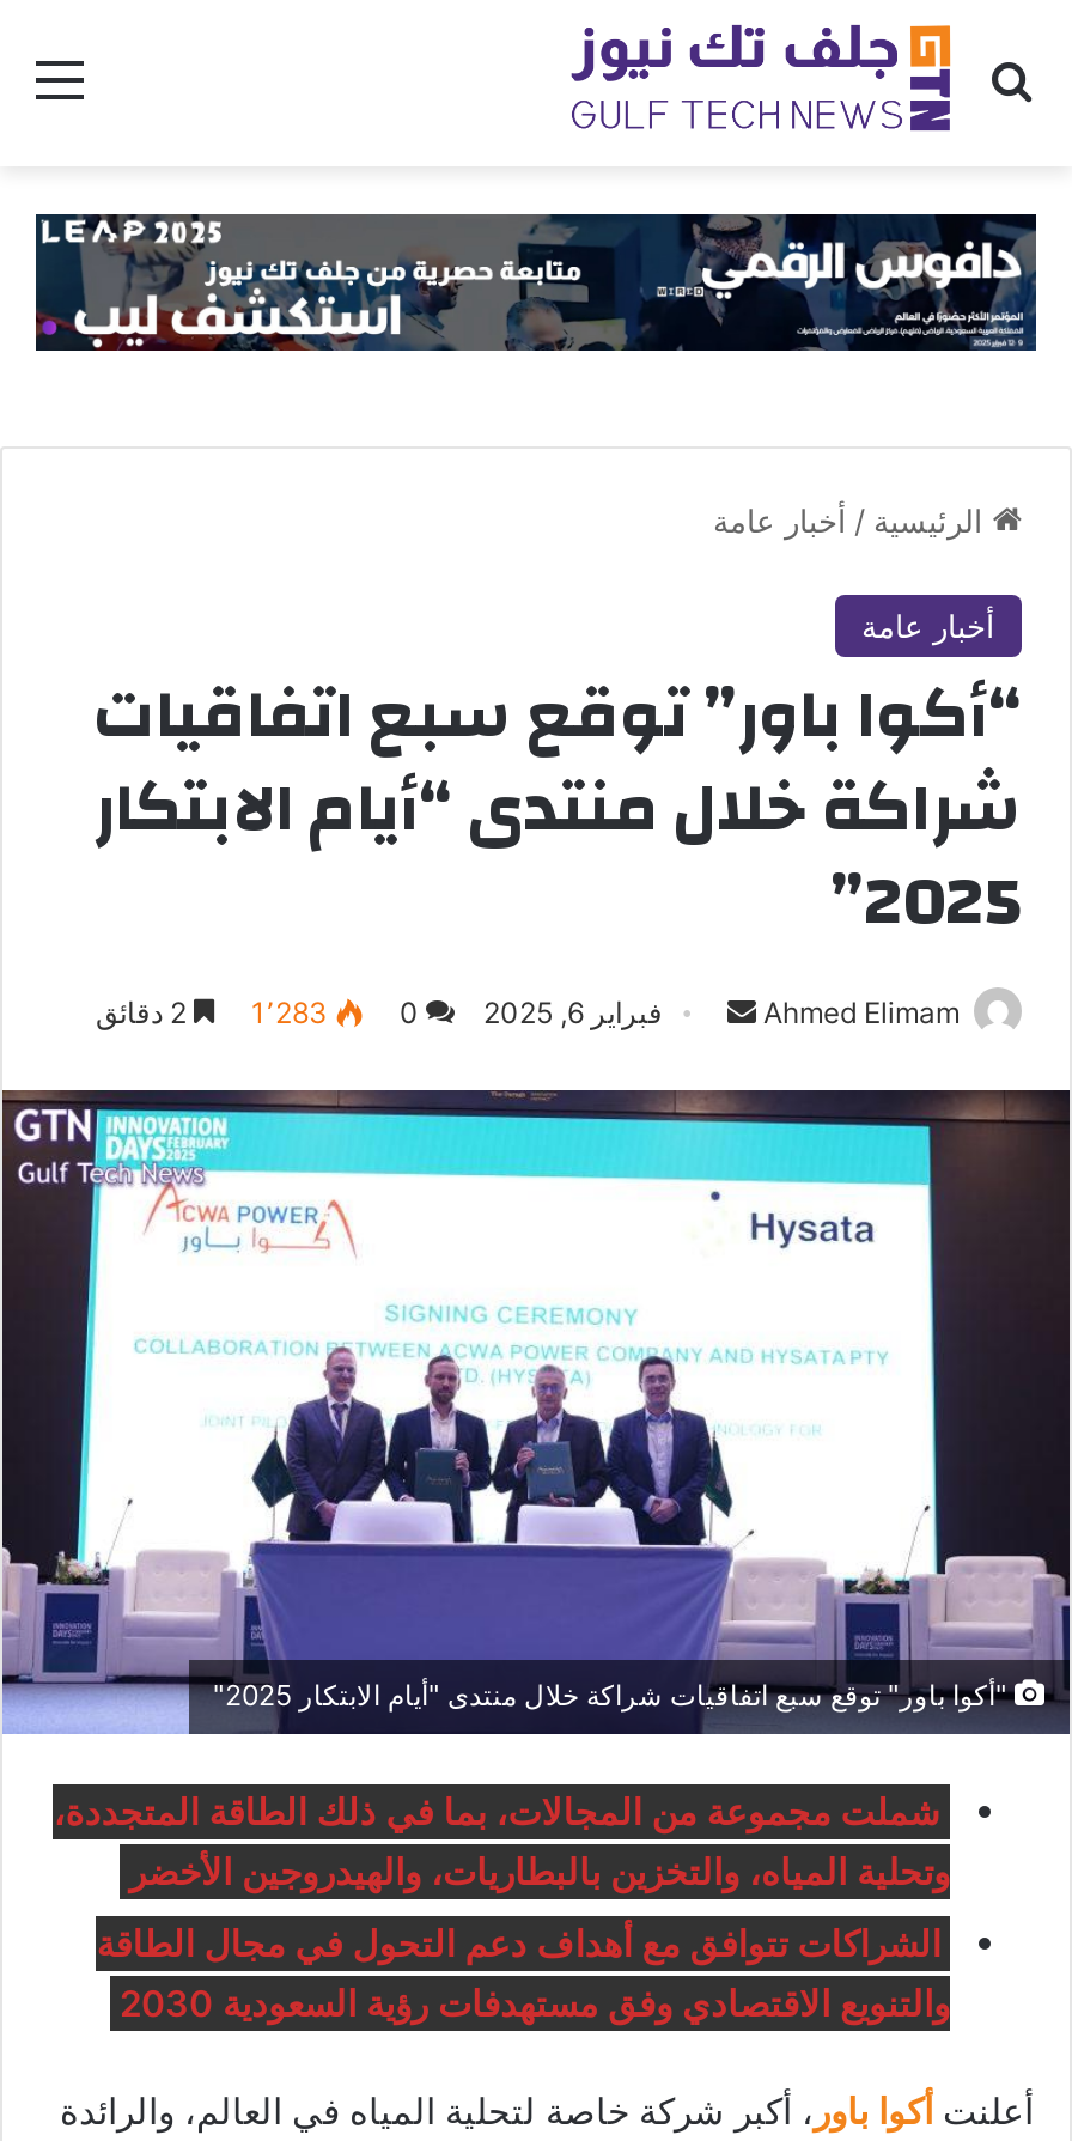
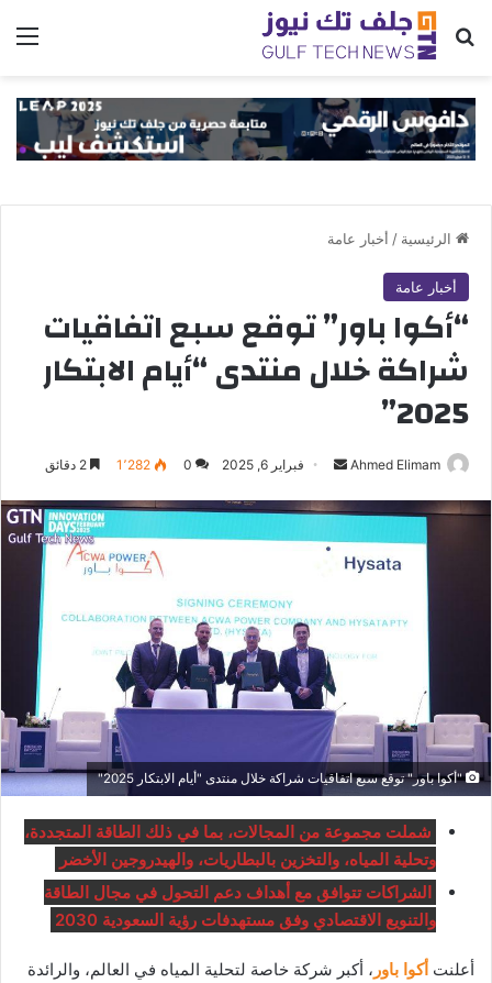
[251,995,328,1031] 1٬283 -> [116,457,150,473] 1٬282

